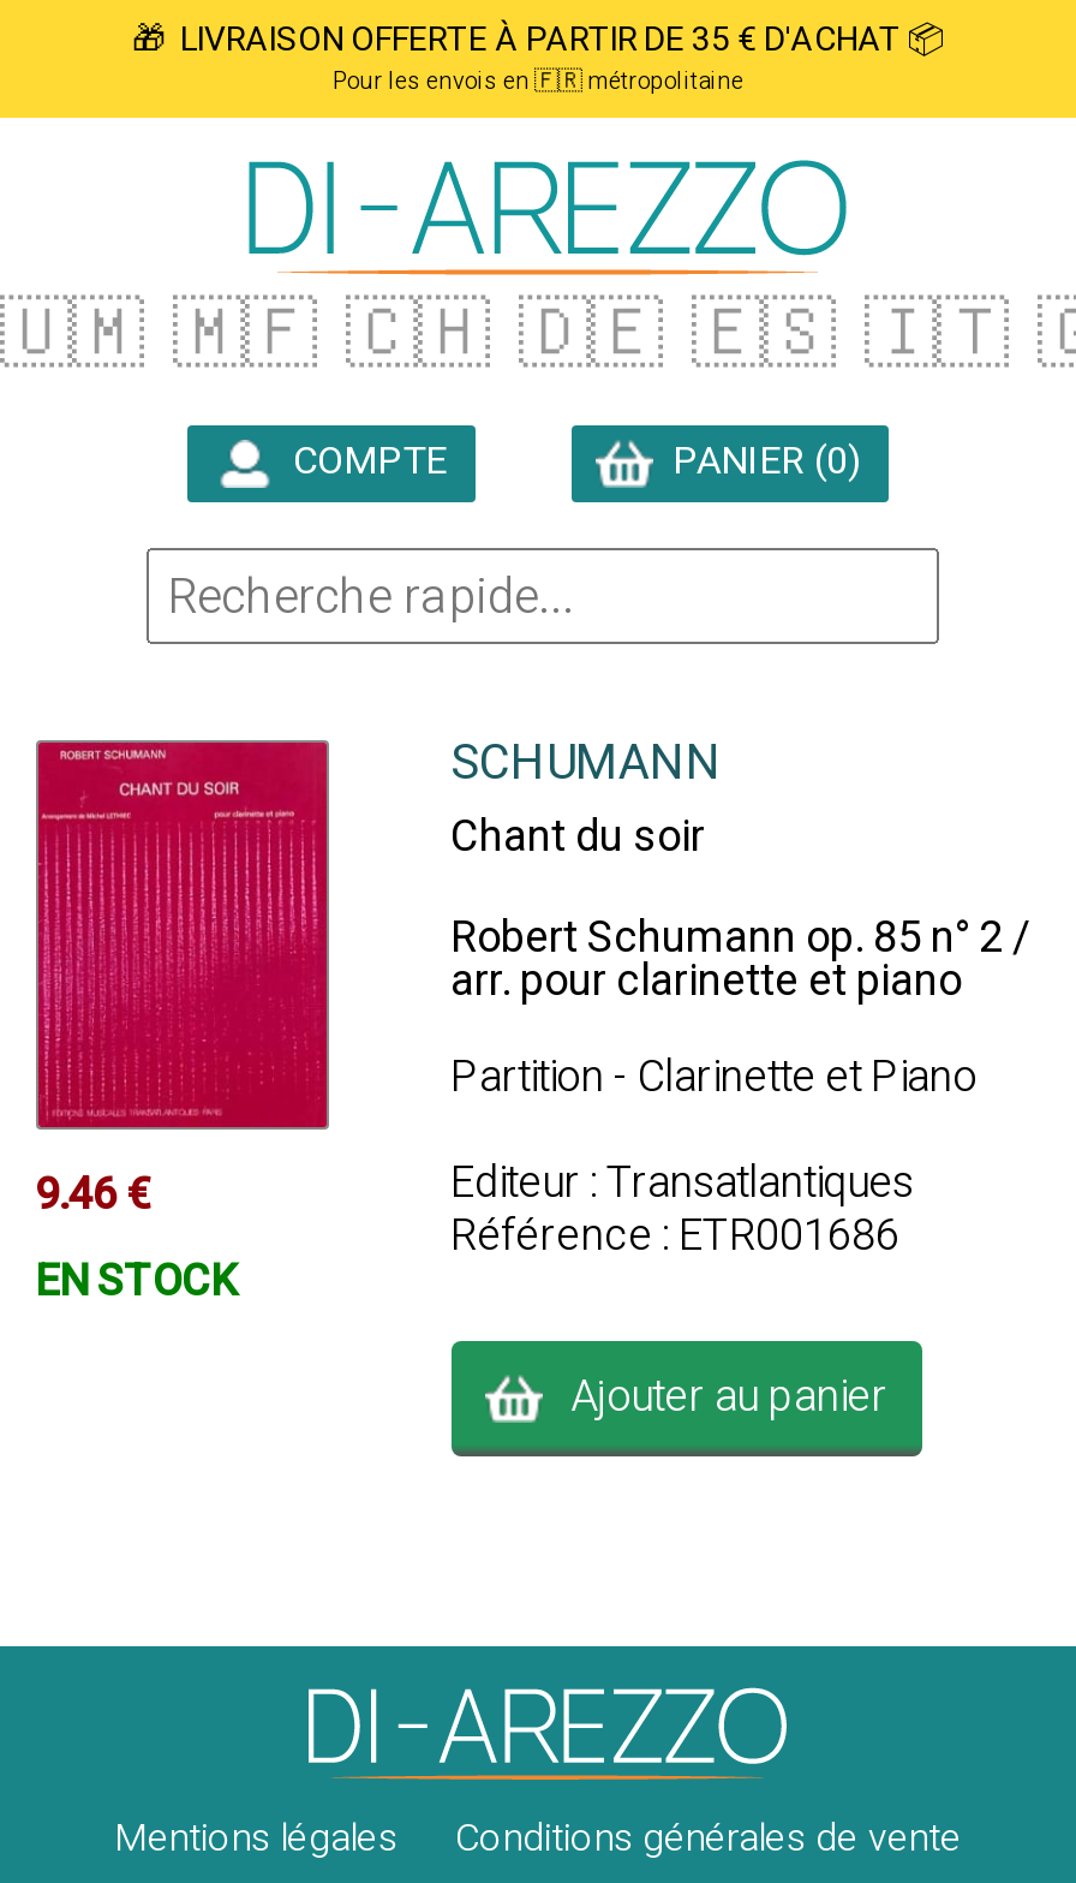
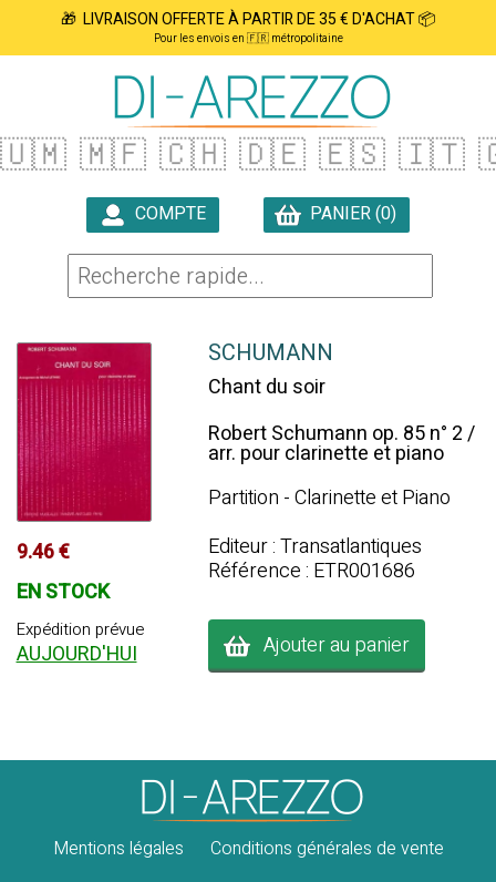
none -> [16,617,143,669] Expédition prévue | AUJOURD'HUI

